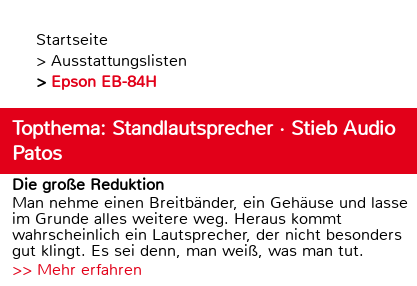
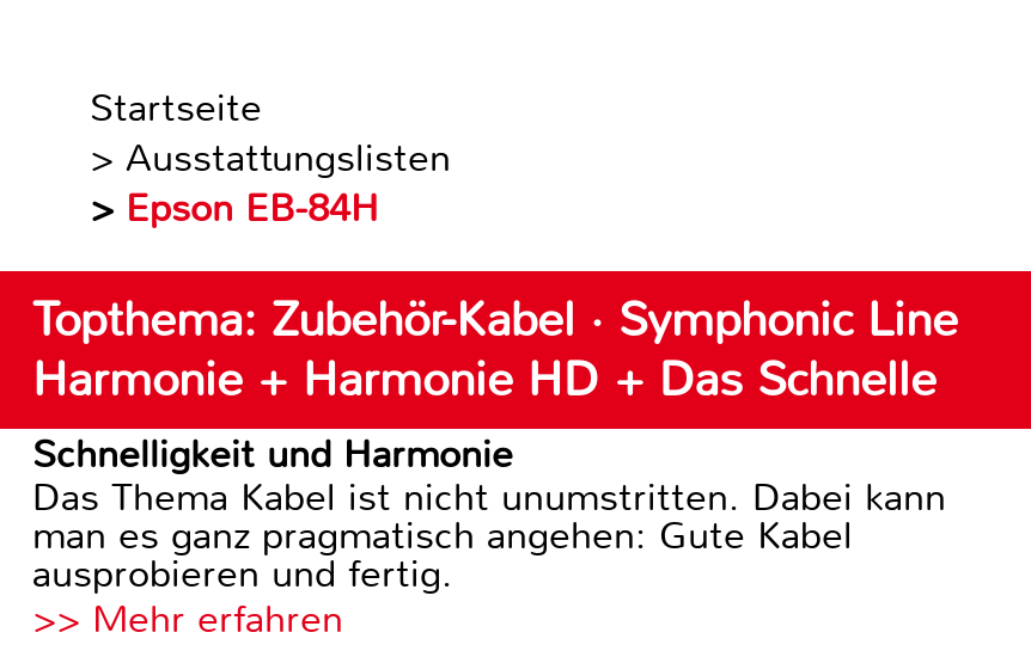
[12,116,408,261] Topthema: Standlautsprecher · Stieb Audio | Patos | Die große Reduktion | Man nehme einen Breitbänder, ein Gehäuse und lasse | im Grunde alles weitere weg. Heraus kommt | wahrscheinlich ein Lautsprecher, der nicht besonders | gut klingt. Es sei denn, man weiß, was man tut. -> [32,290,958,598] Topthema: Zubehör-Kabel · Symphonic Line | Harmonie + Harmonie HD + Das Schnelle | Schnelligkeit und Harmonie | Das Thema Kabel ist nicht unumstritten. Dabei kann | man es ganz pragmatisch angehen: Gute Kabel | ausprobieren und fertig.

